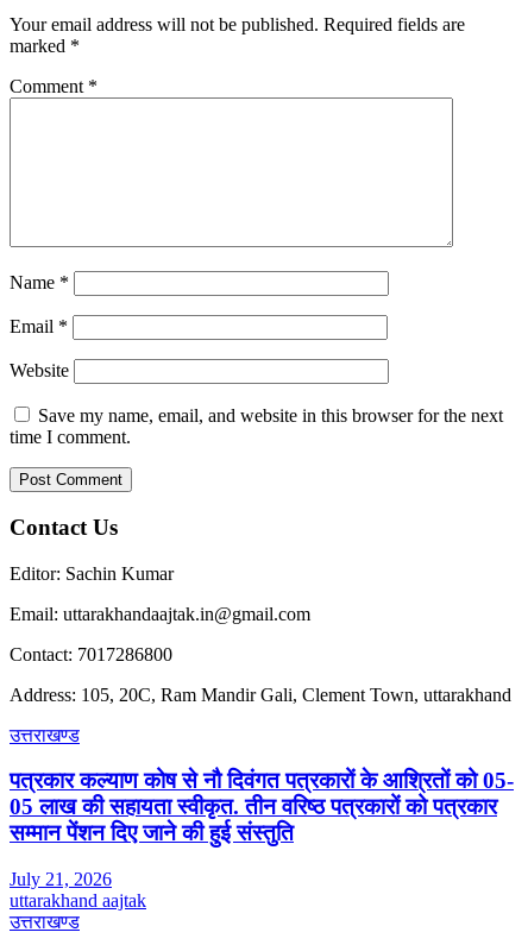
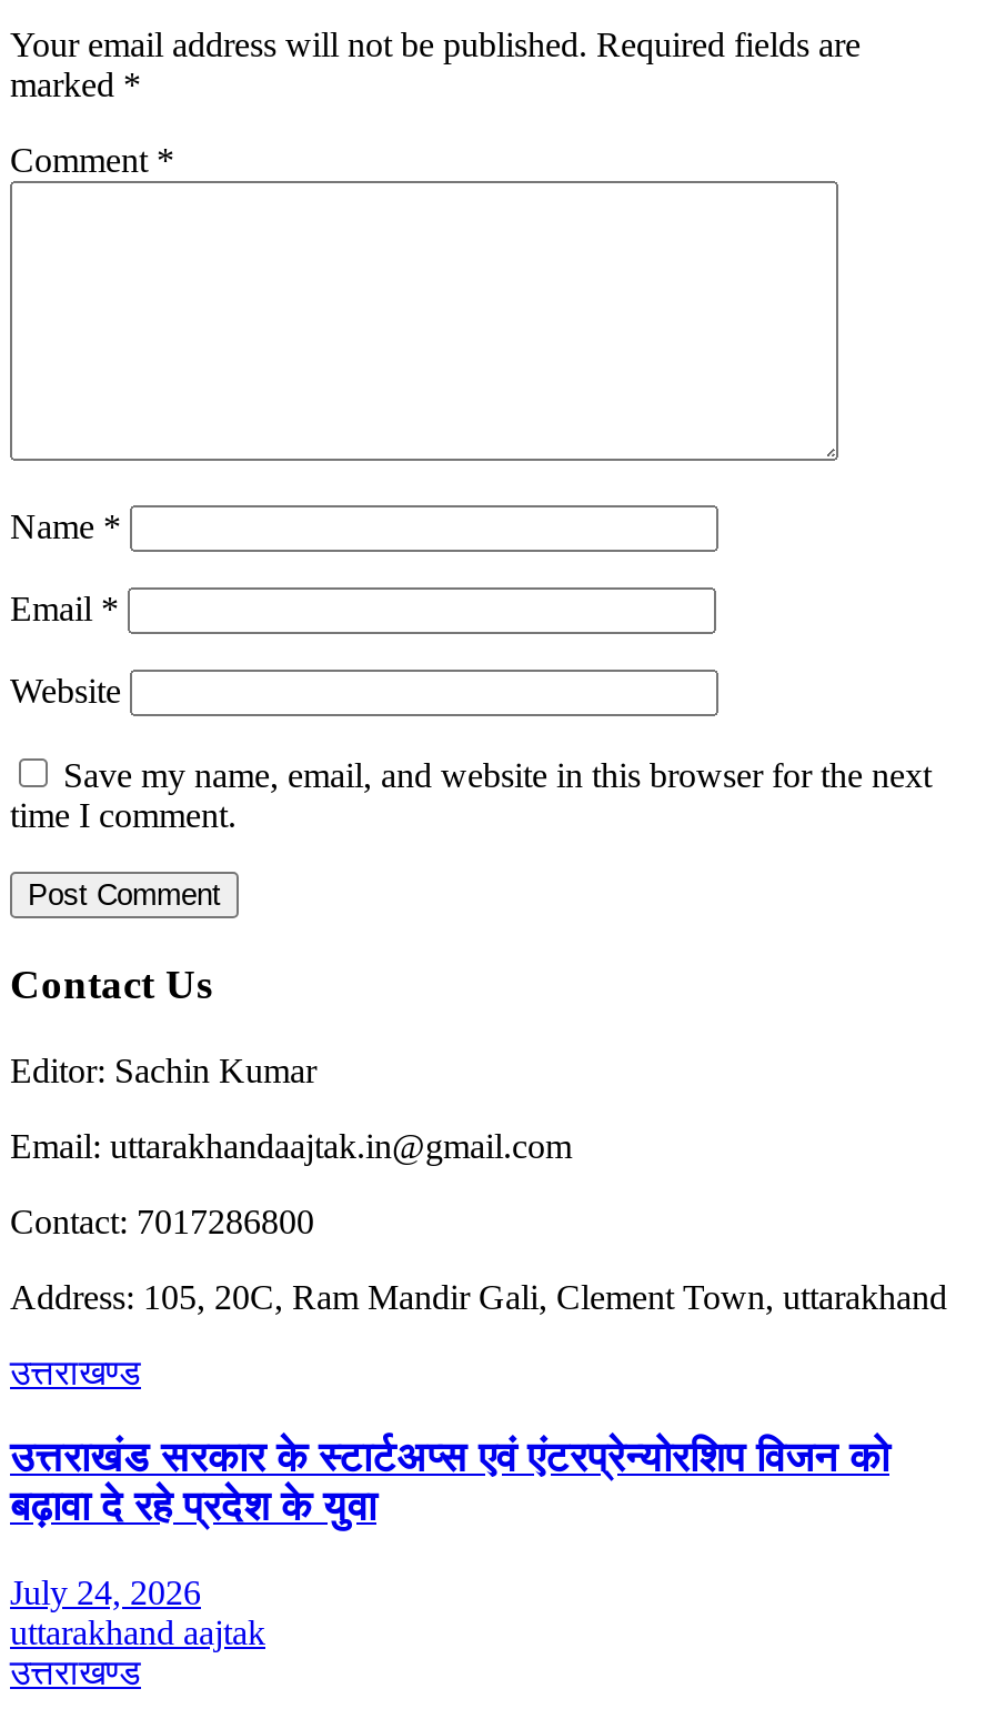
[10,768,514,846] पत्रकार कल्याण कोष से नौ दिवंगत पत्रकारों के आश्रितों को 05- | 05 लाख की सहायता स्वीकृत. तीन वरिष्ठ पत्रकारों को पत्रकार | सम्मान पेंशन दिए जाने की हुई संस्तुति -> [10,1434,889,1530] उत्तराखंड सरकार के स्टार्टअप्स एवं एंटरप्रेन्योरशिप विजन को | बढ़ावा दे रहे प्रदेश के युवा
[10,869,112,889] July 21, 2026 -> [10,1574,201,1612] July 24, 2026

